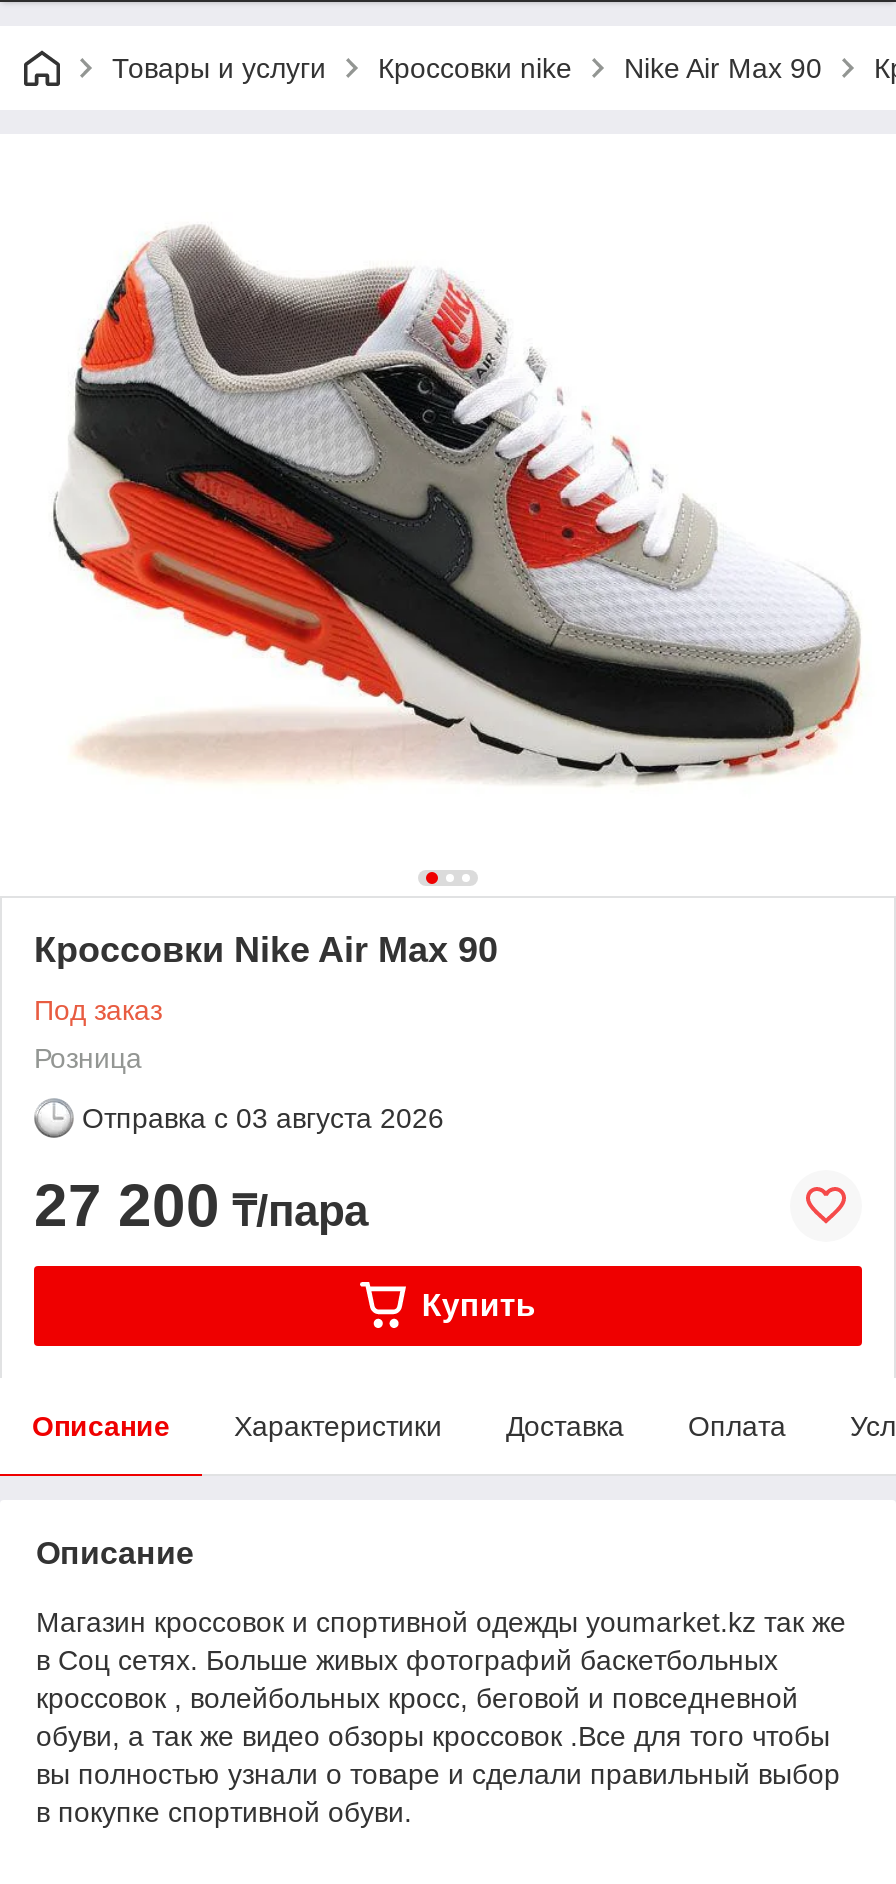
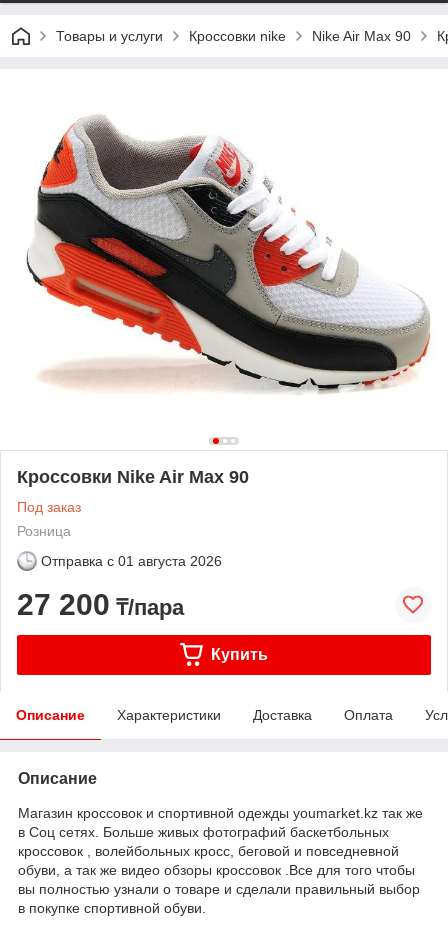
[82,1102,444,1134] Отправка с 03 августа 2026 -> [41,553,222,569] Отправка с 01 августа 2026

